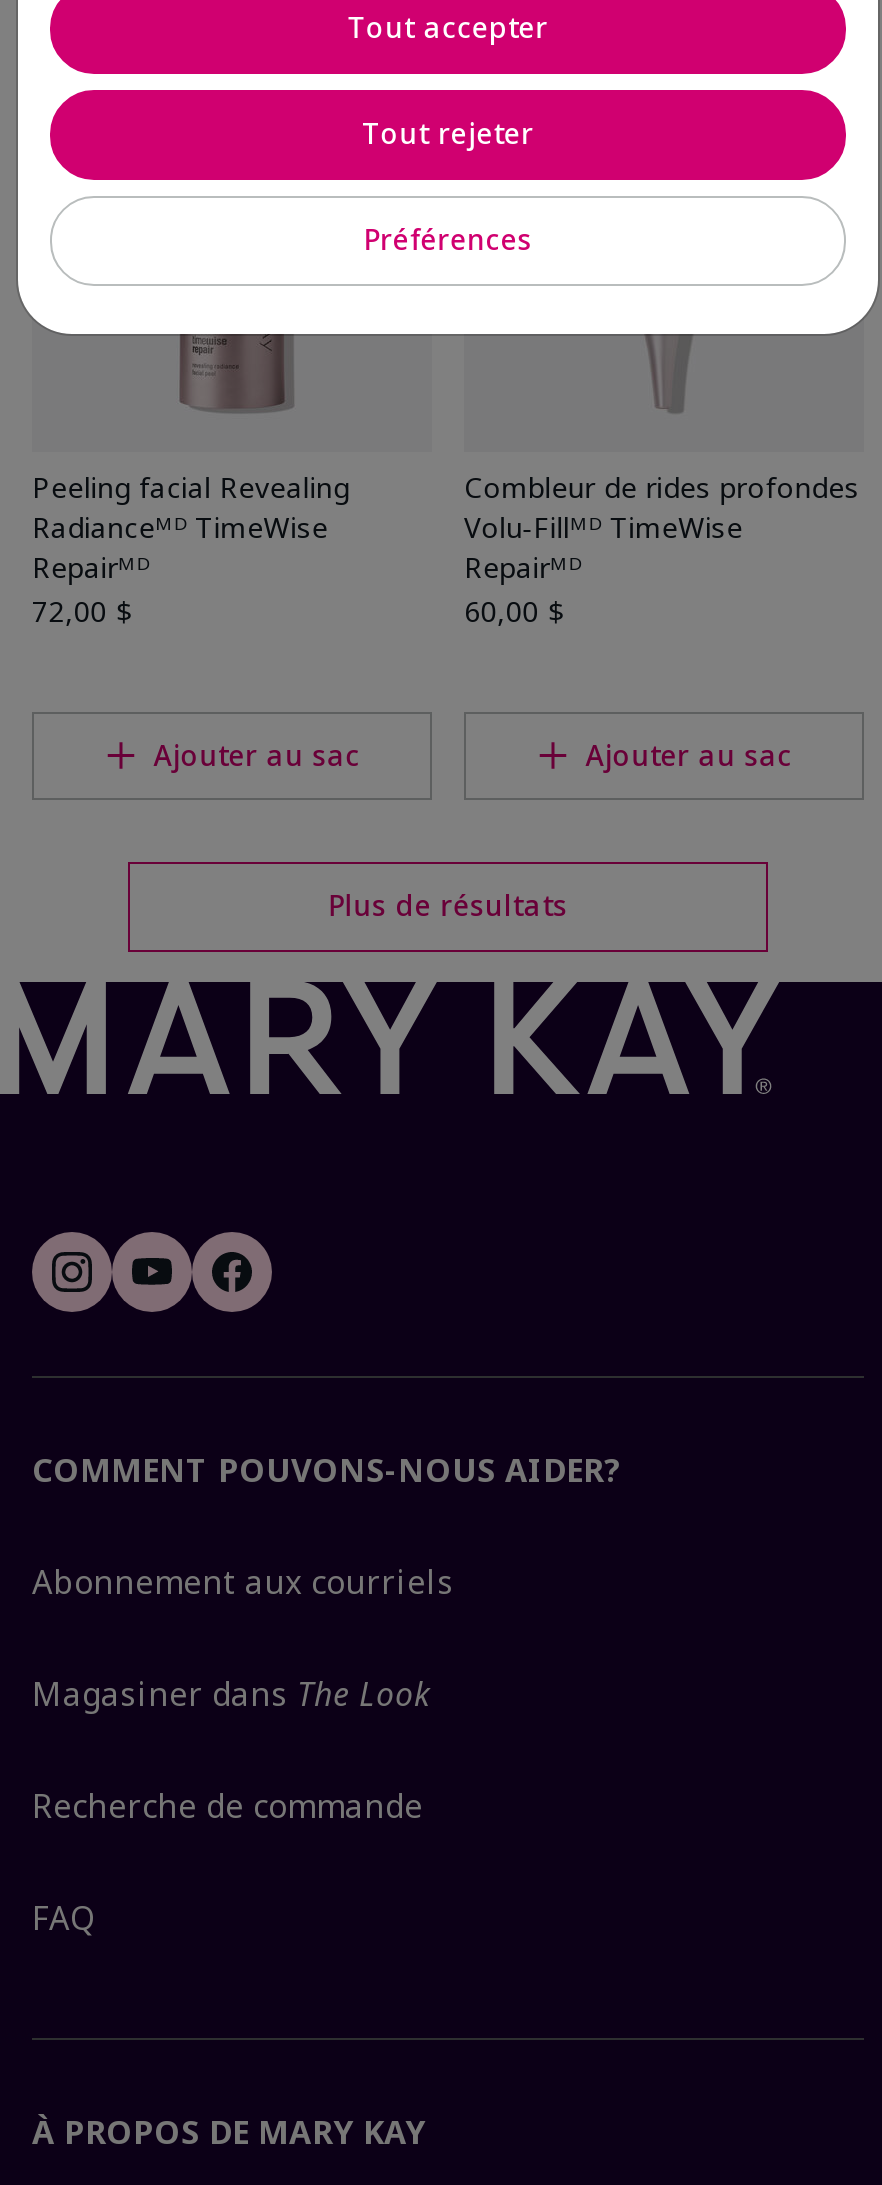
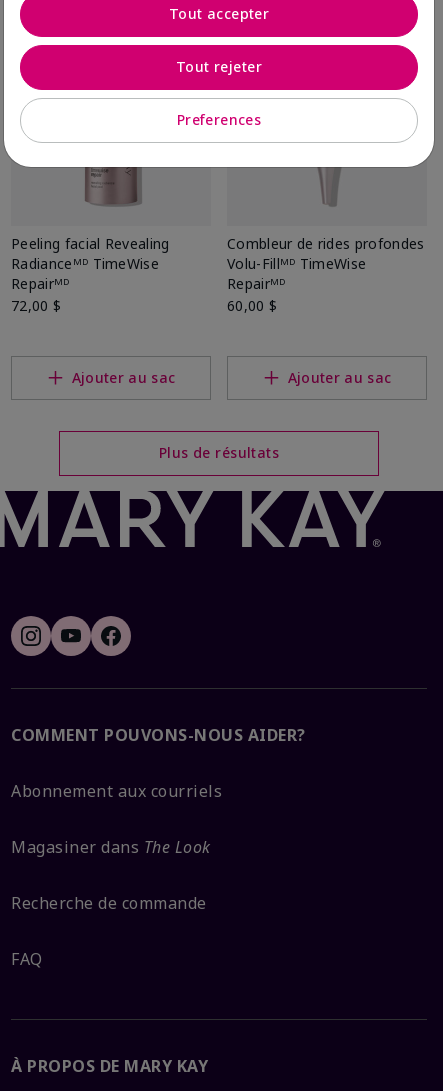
[363,220,533,258] Préférences -> [177,110,261,129] Preferences

